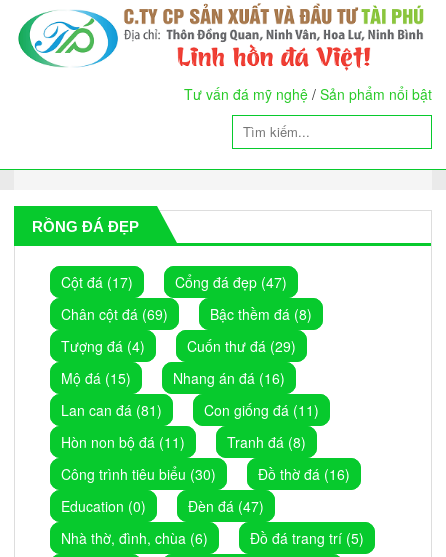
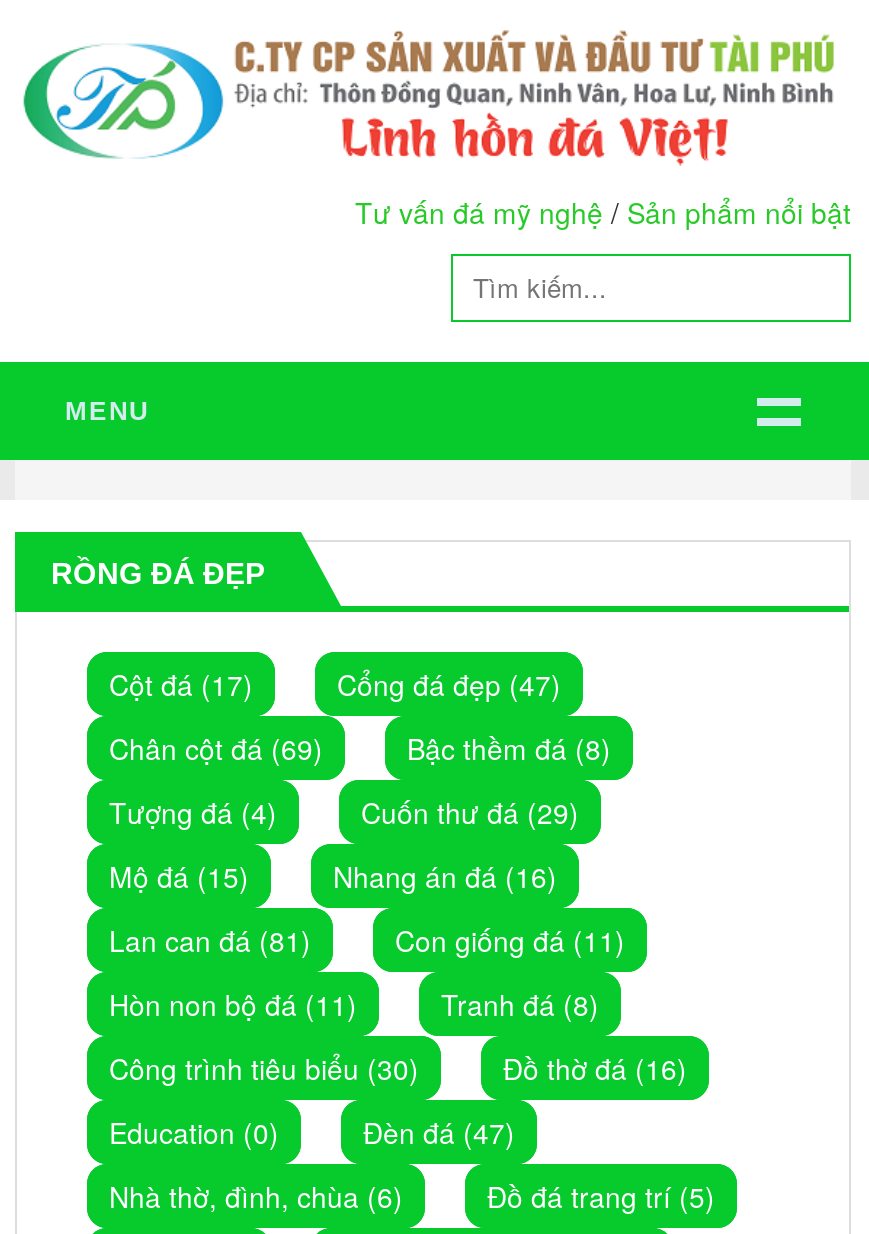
none -> [65,395,149,425] MENU

